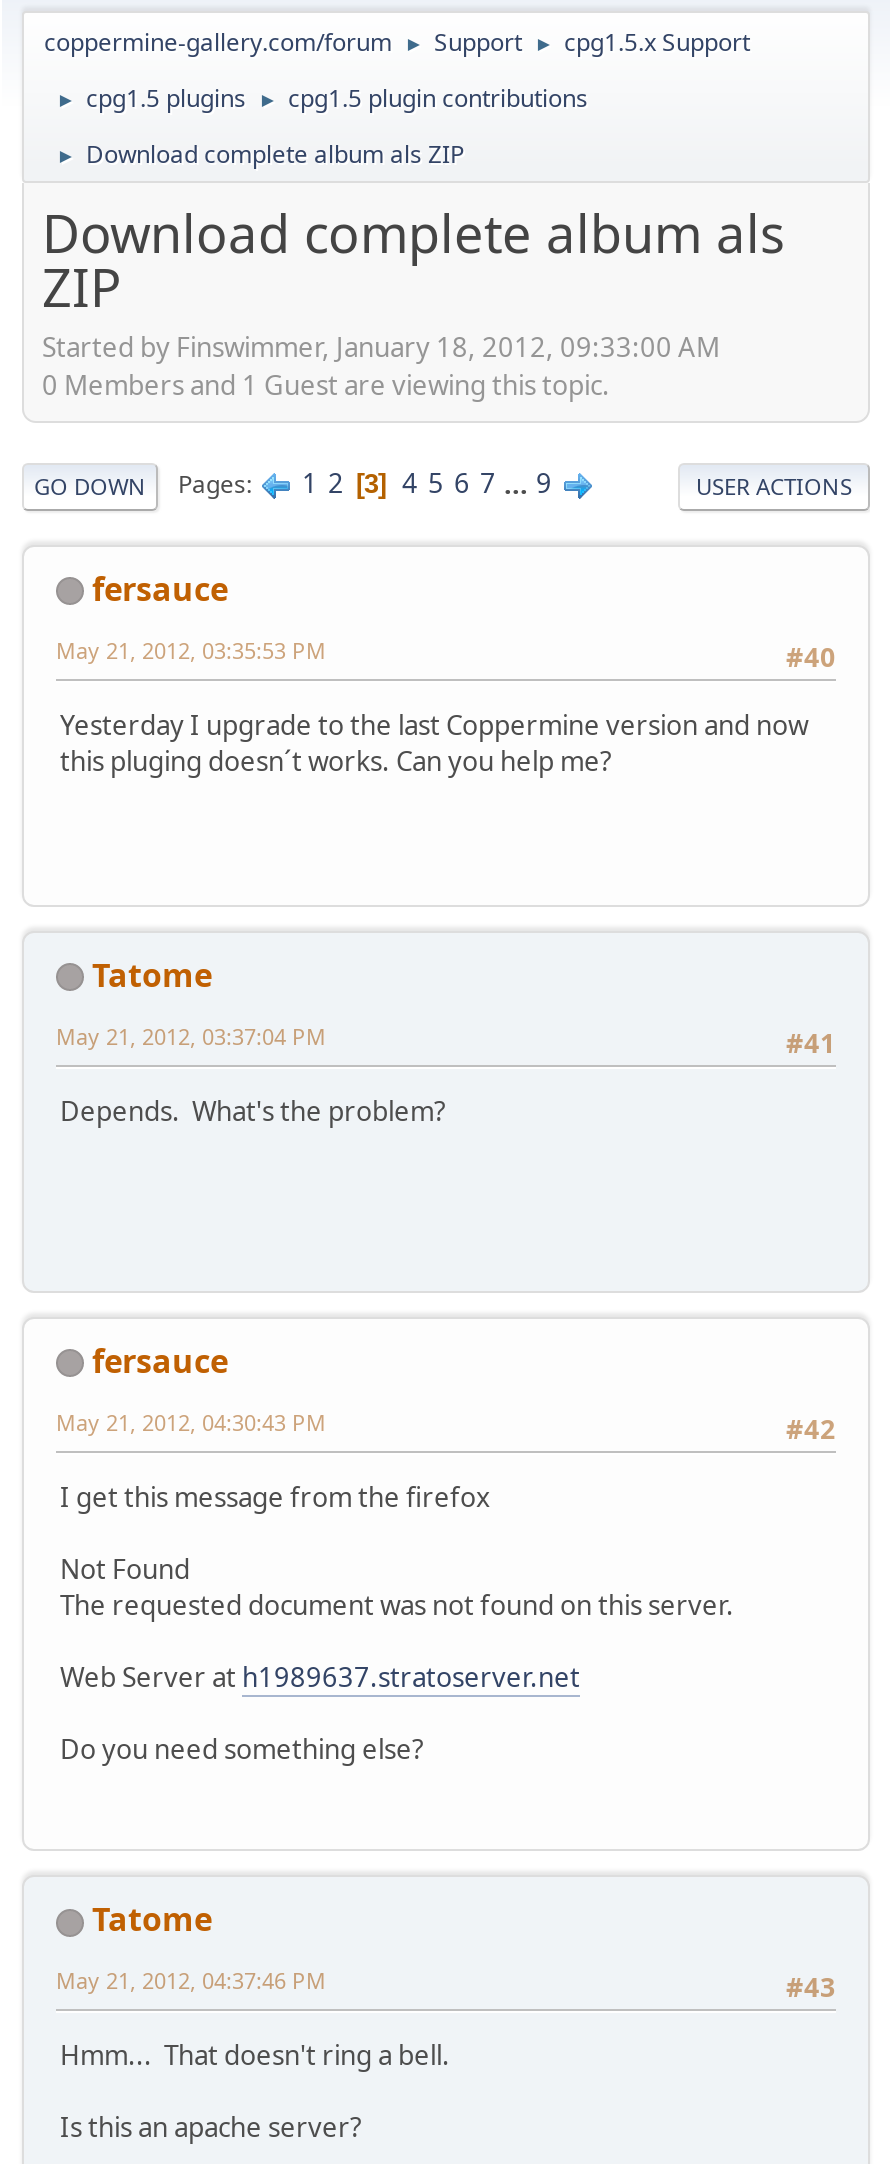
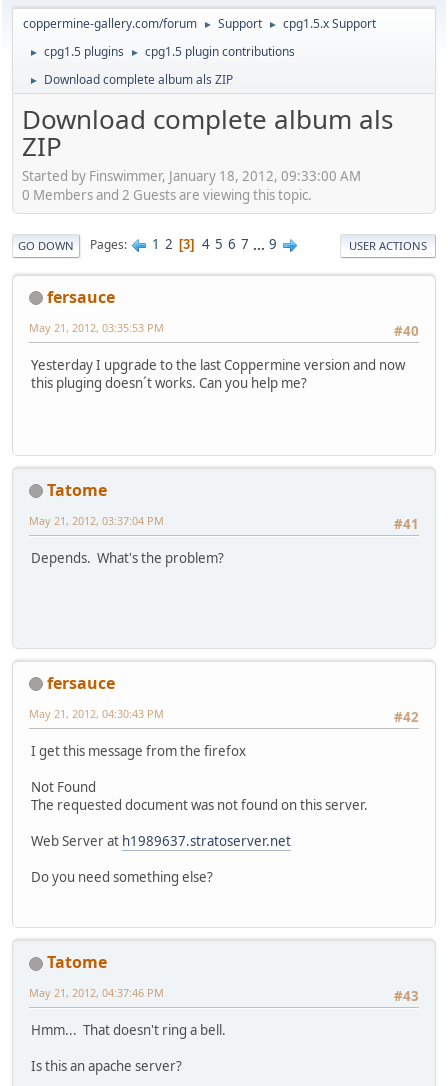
[42,366,610,402] 0 Members and 1 Guest are viewing this topic. -> [22,185,312,203] 0 Members and 2 Guests are viewing this topic.

